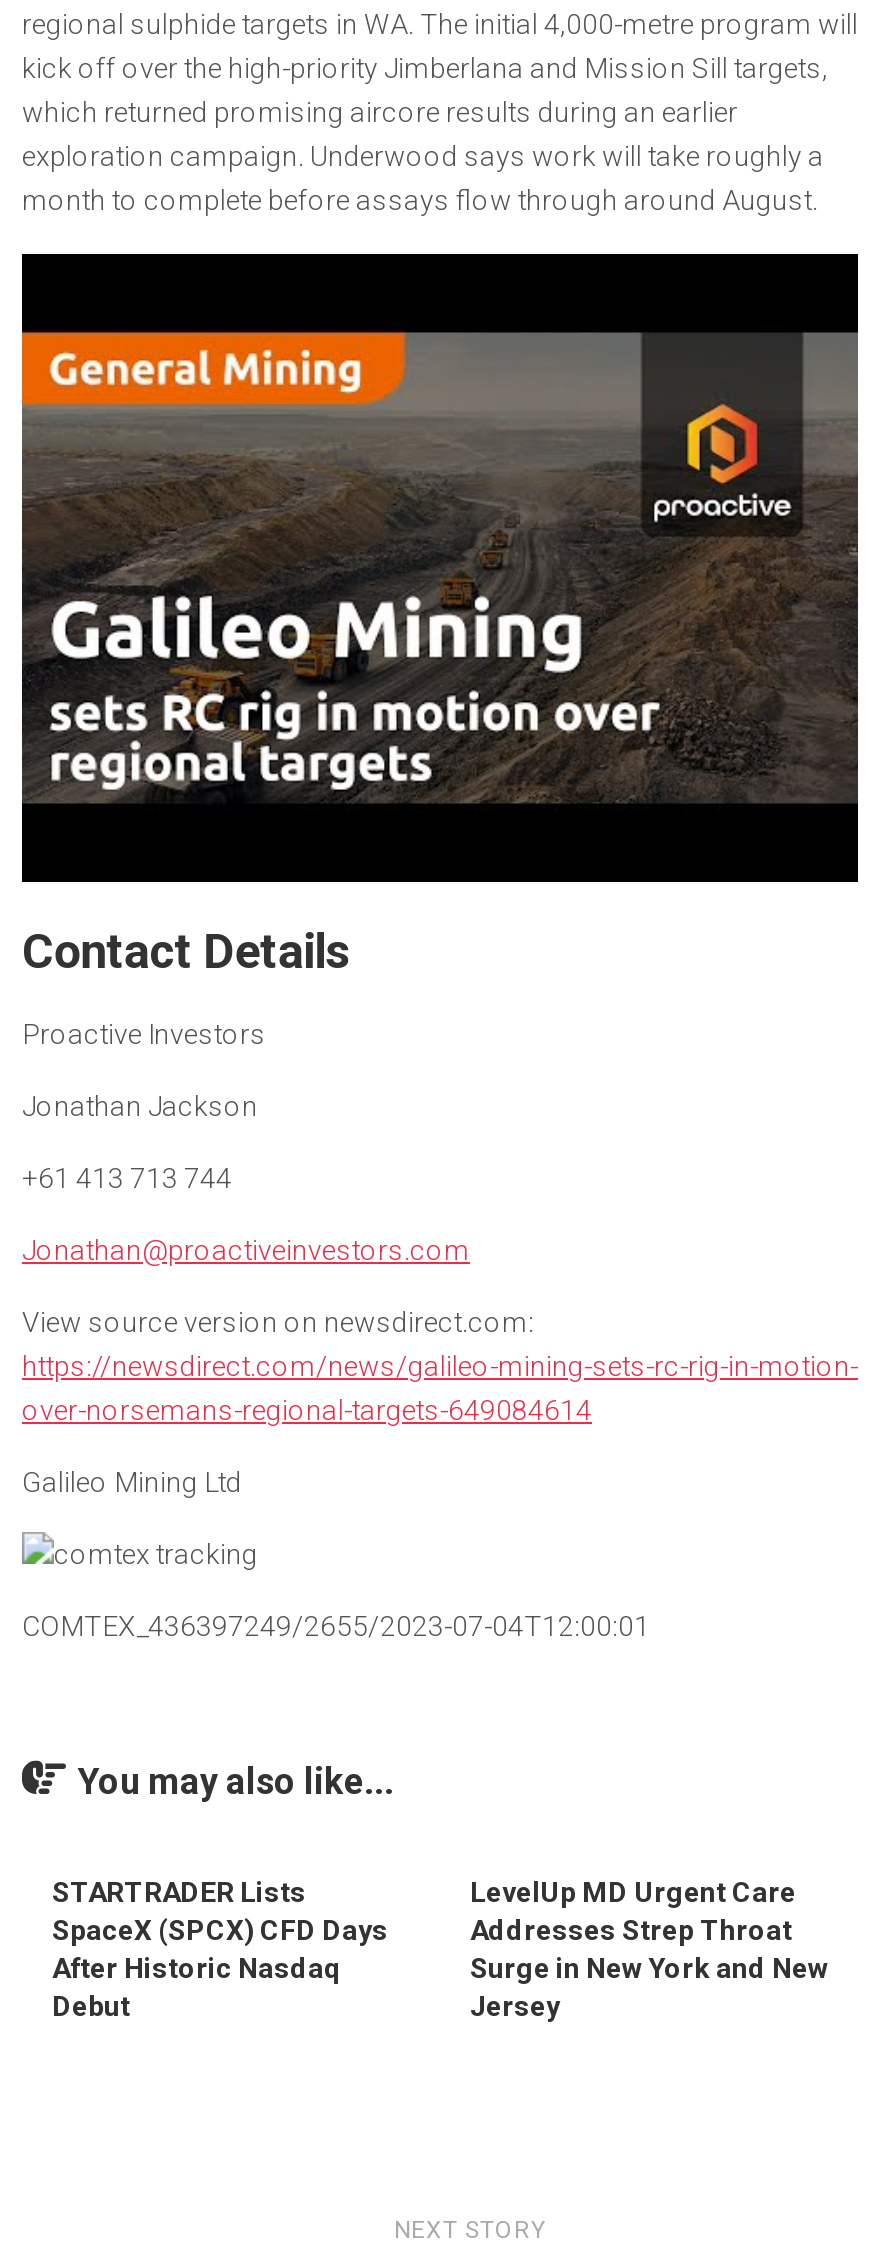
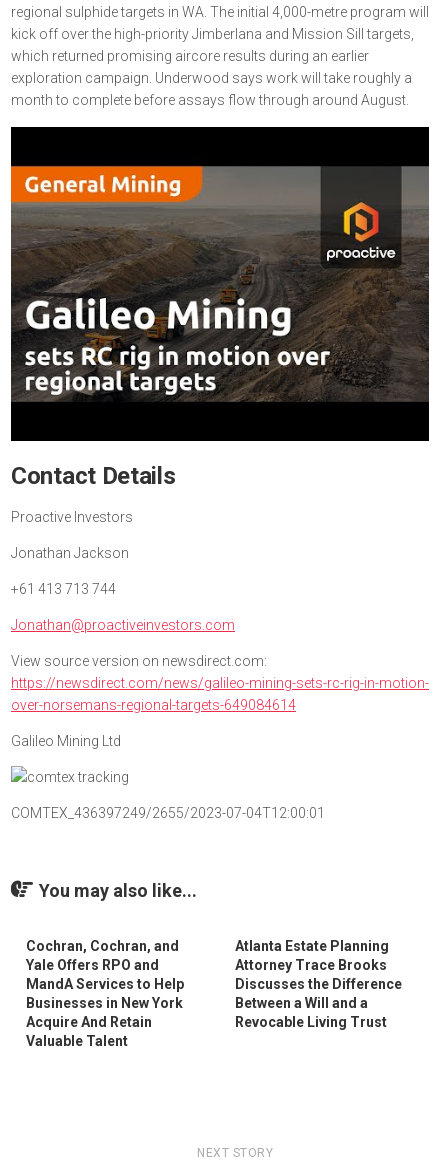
[52,1875,388,2021] STARTRADER Lists | SpaceX (SPCX) CFD Days | After Historic Nasdaq | Debut -> [26,937,184,1048] Cochran, Cochran, and | Yale Offers RPO and | MandA Services to Help | Businesses in New York | Acquire And Retain | Valuable Talent
[470,1875,828,2021] LevelUp MD Urgent Care | Addresses Strep Throat | Surge in New York and New | Jersey -> [235,937,402,1029] Atlanta Estate Planning | Attorney Trace Brooks | Discusses the Difference | Between a Will and a | Revocable Living Trust

